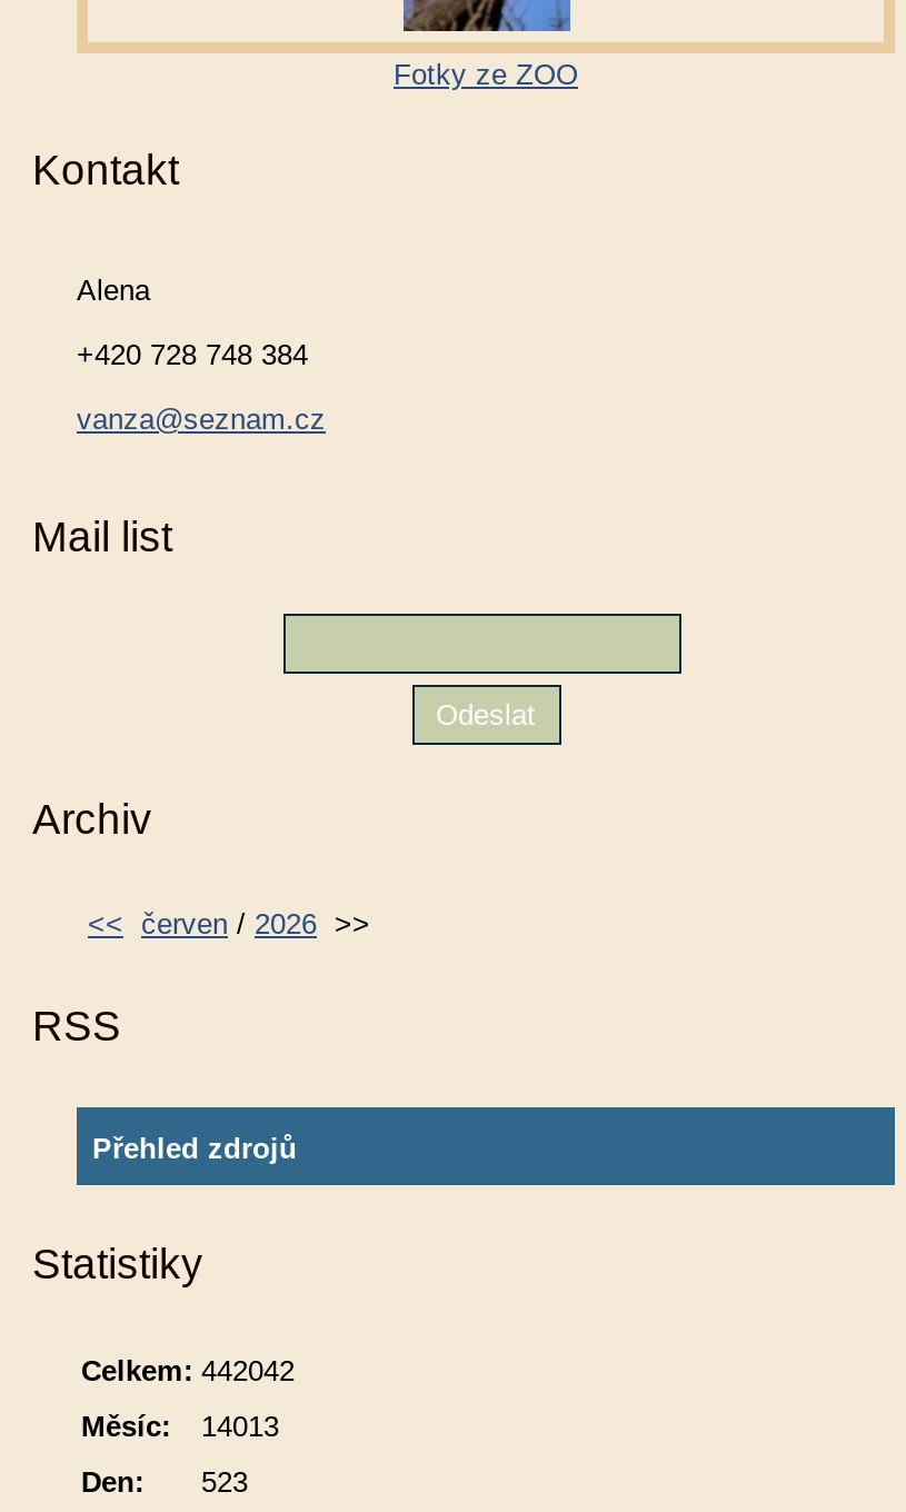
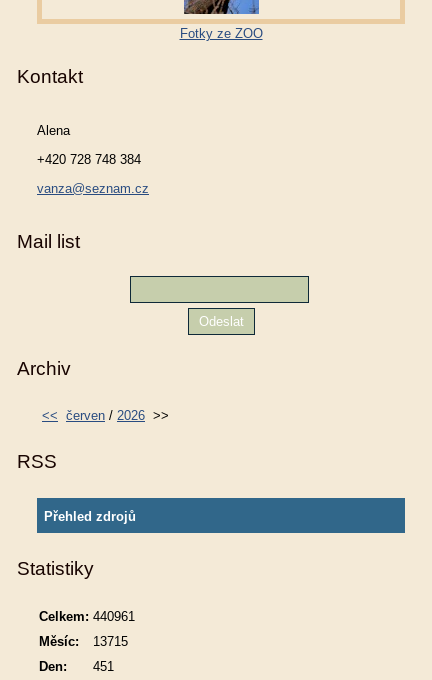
[81,1355,295,1388] Celkem: 442042 -> [39,609,135,624] Celkem: 440961
[81,1410,279,1444] Měsíc: 14013 -> [39,634,128,649] Měsíc: 13715
[81,1466,248,1499] Den: 523 -> [39,659,114,674] Den: 451

